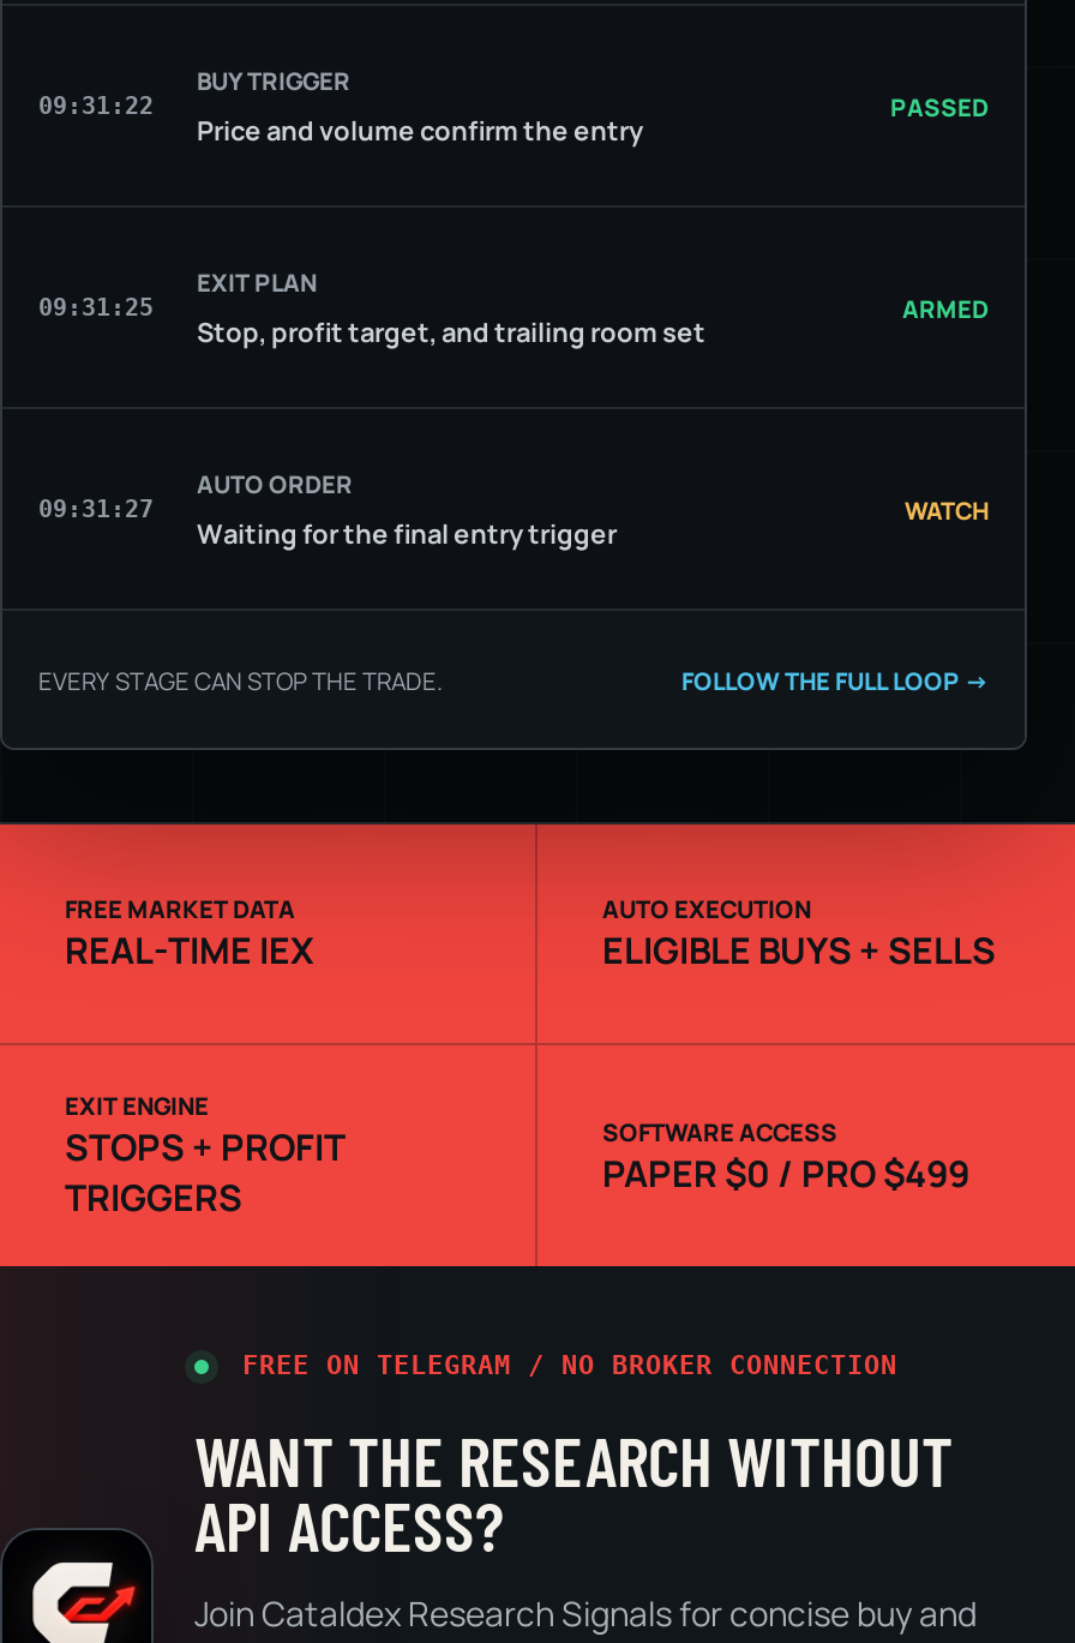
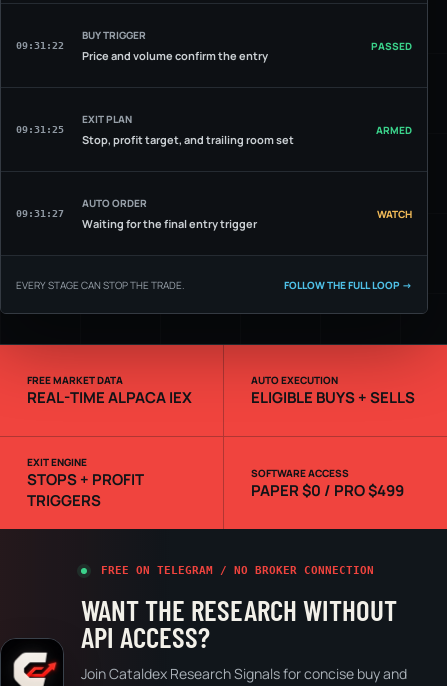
[65,925,314,976] REAL-TIME IEX -> [27,387,192,408] REAL-TIME ALPACA IEX

